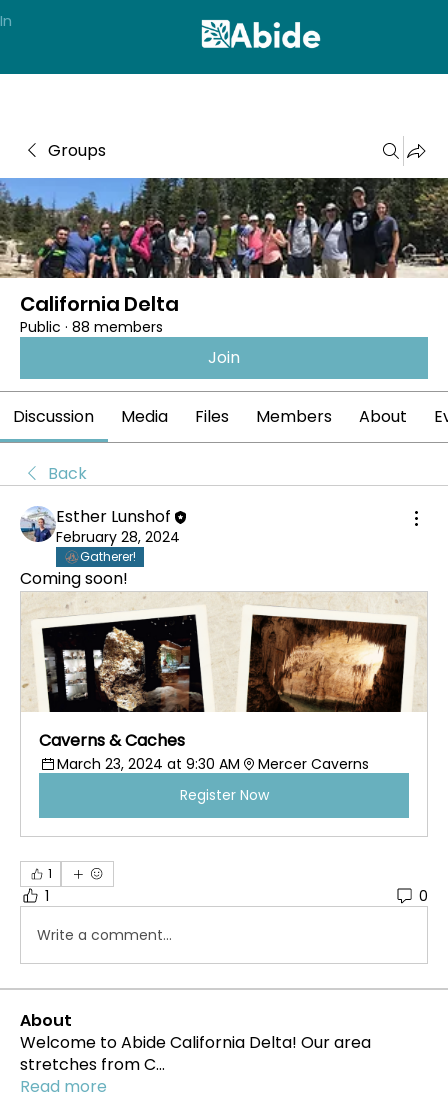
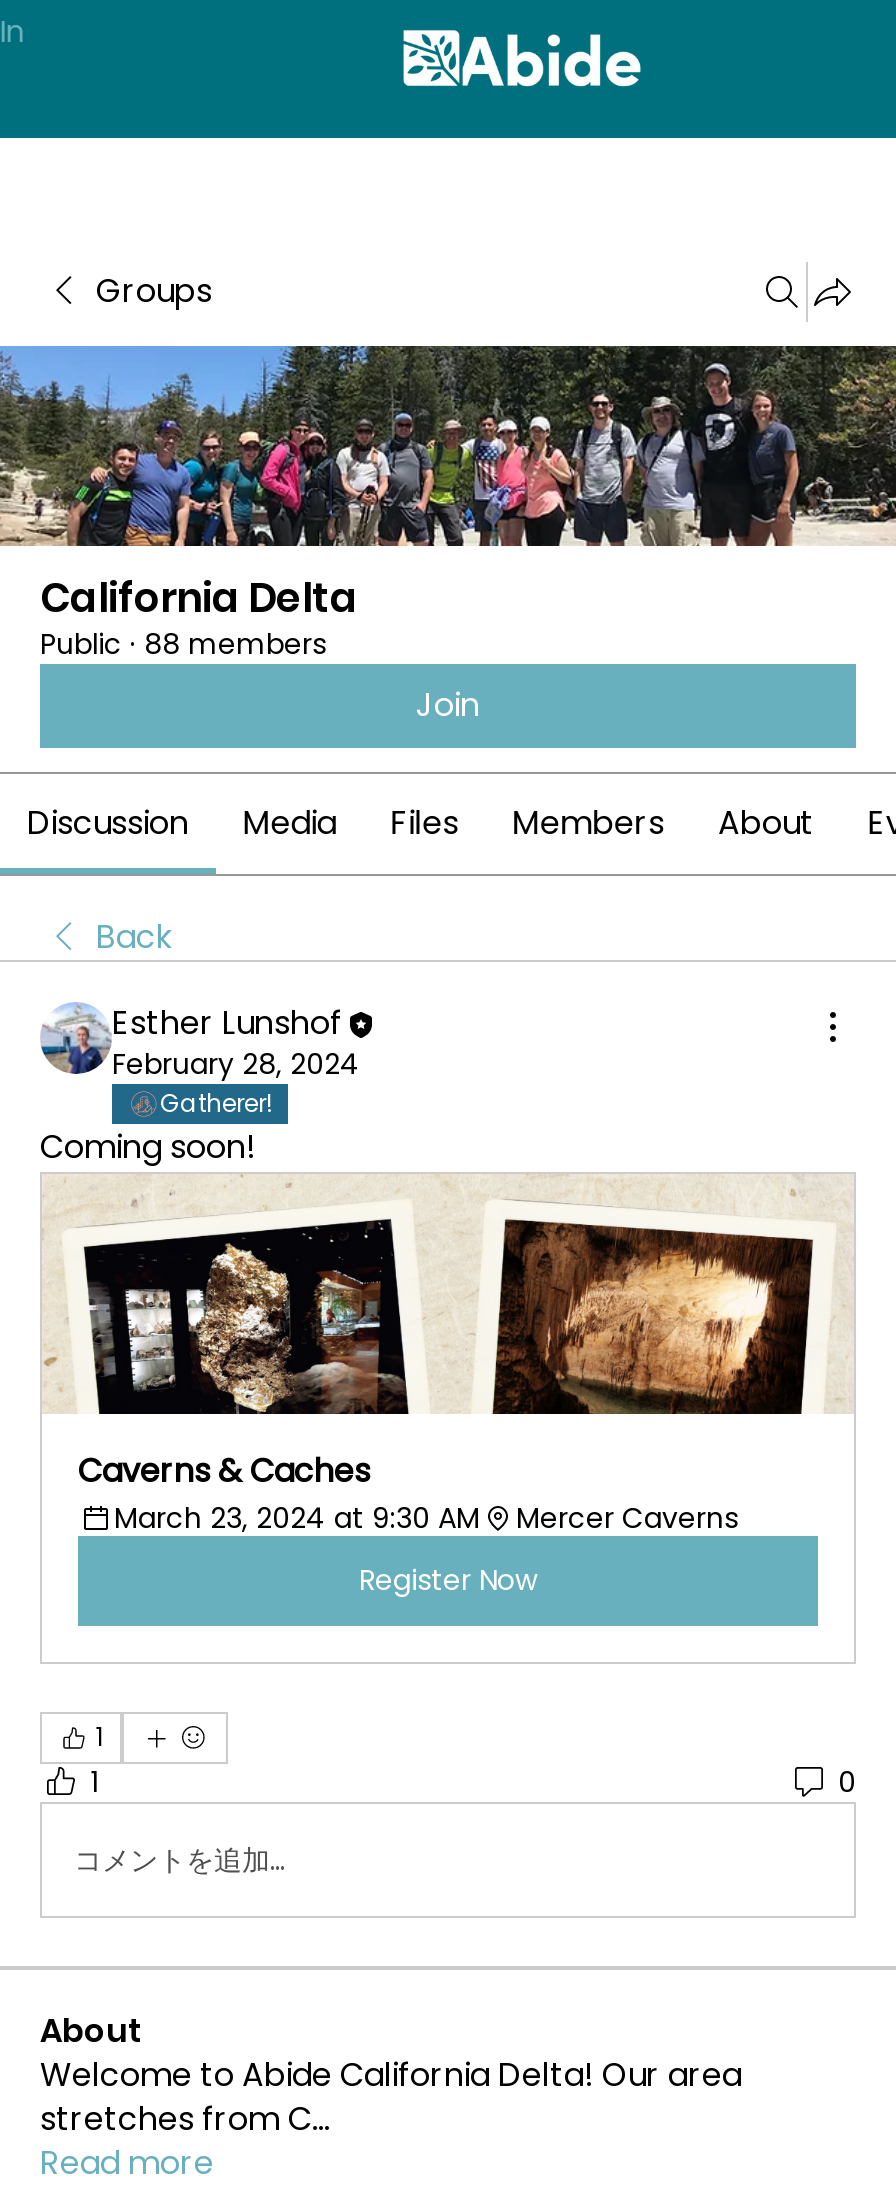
[37,924,172,944] Write a comment... -> [74,1839,288,1879] コメントを追加…

